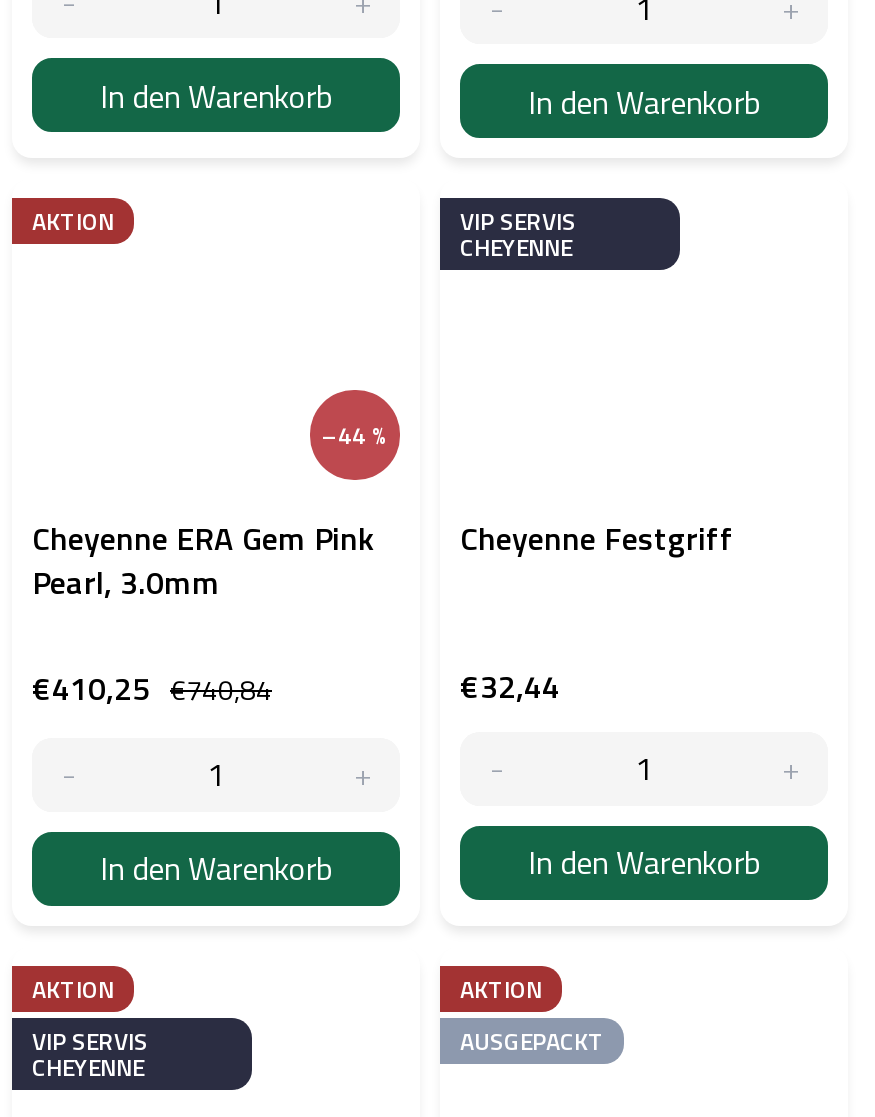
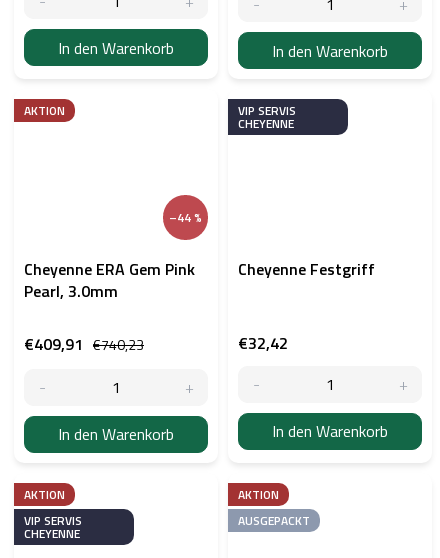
[32,664,150,712] €410,25 -> [24,332,83,356] €409,91
[170,667,272,709] €740,84 -> [93,334,144,355] €740,23
[460,661,560,709] €32,44 -> [238,331,288,355] €32,42

